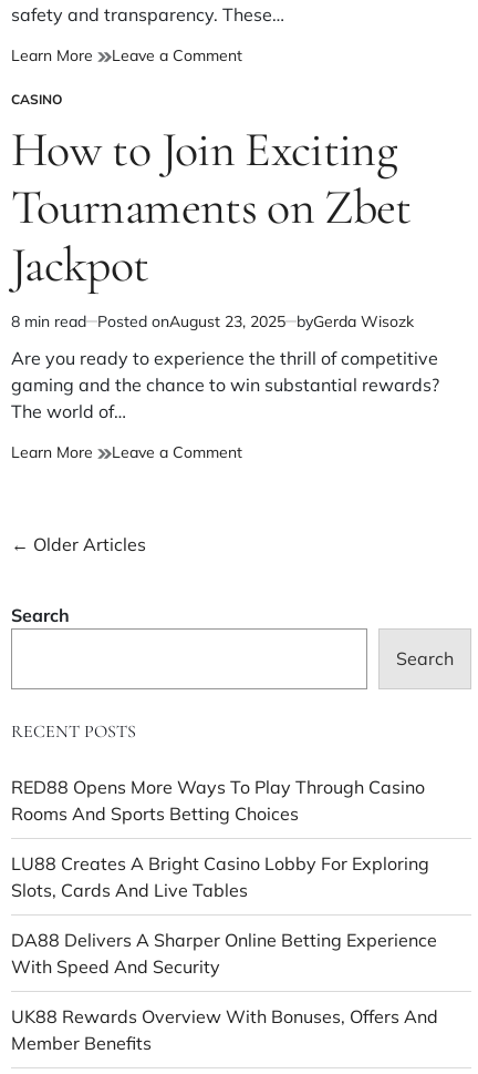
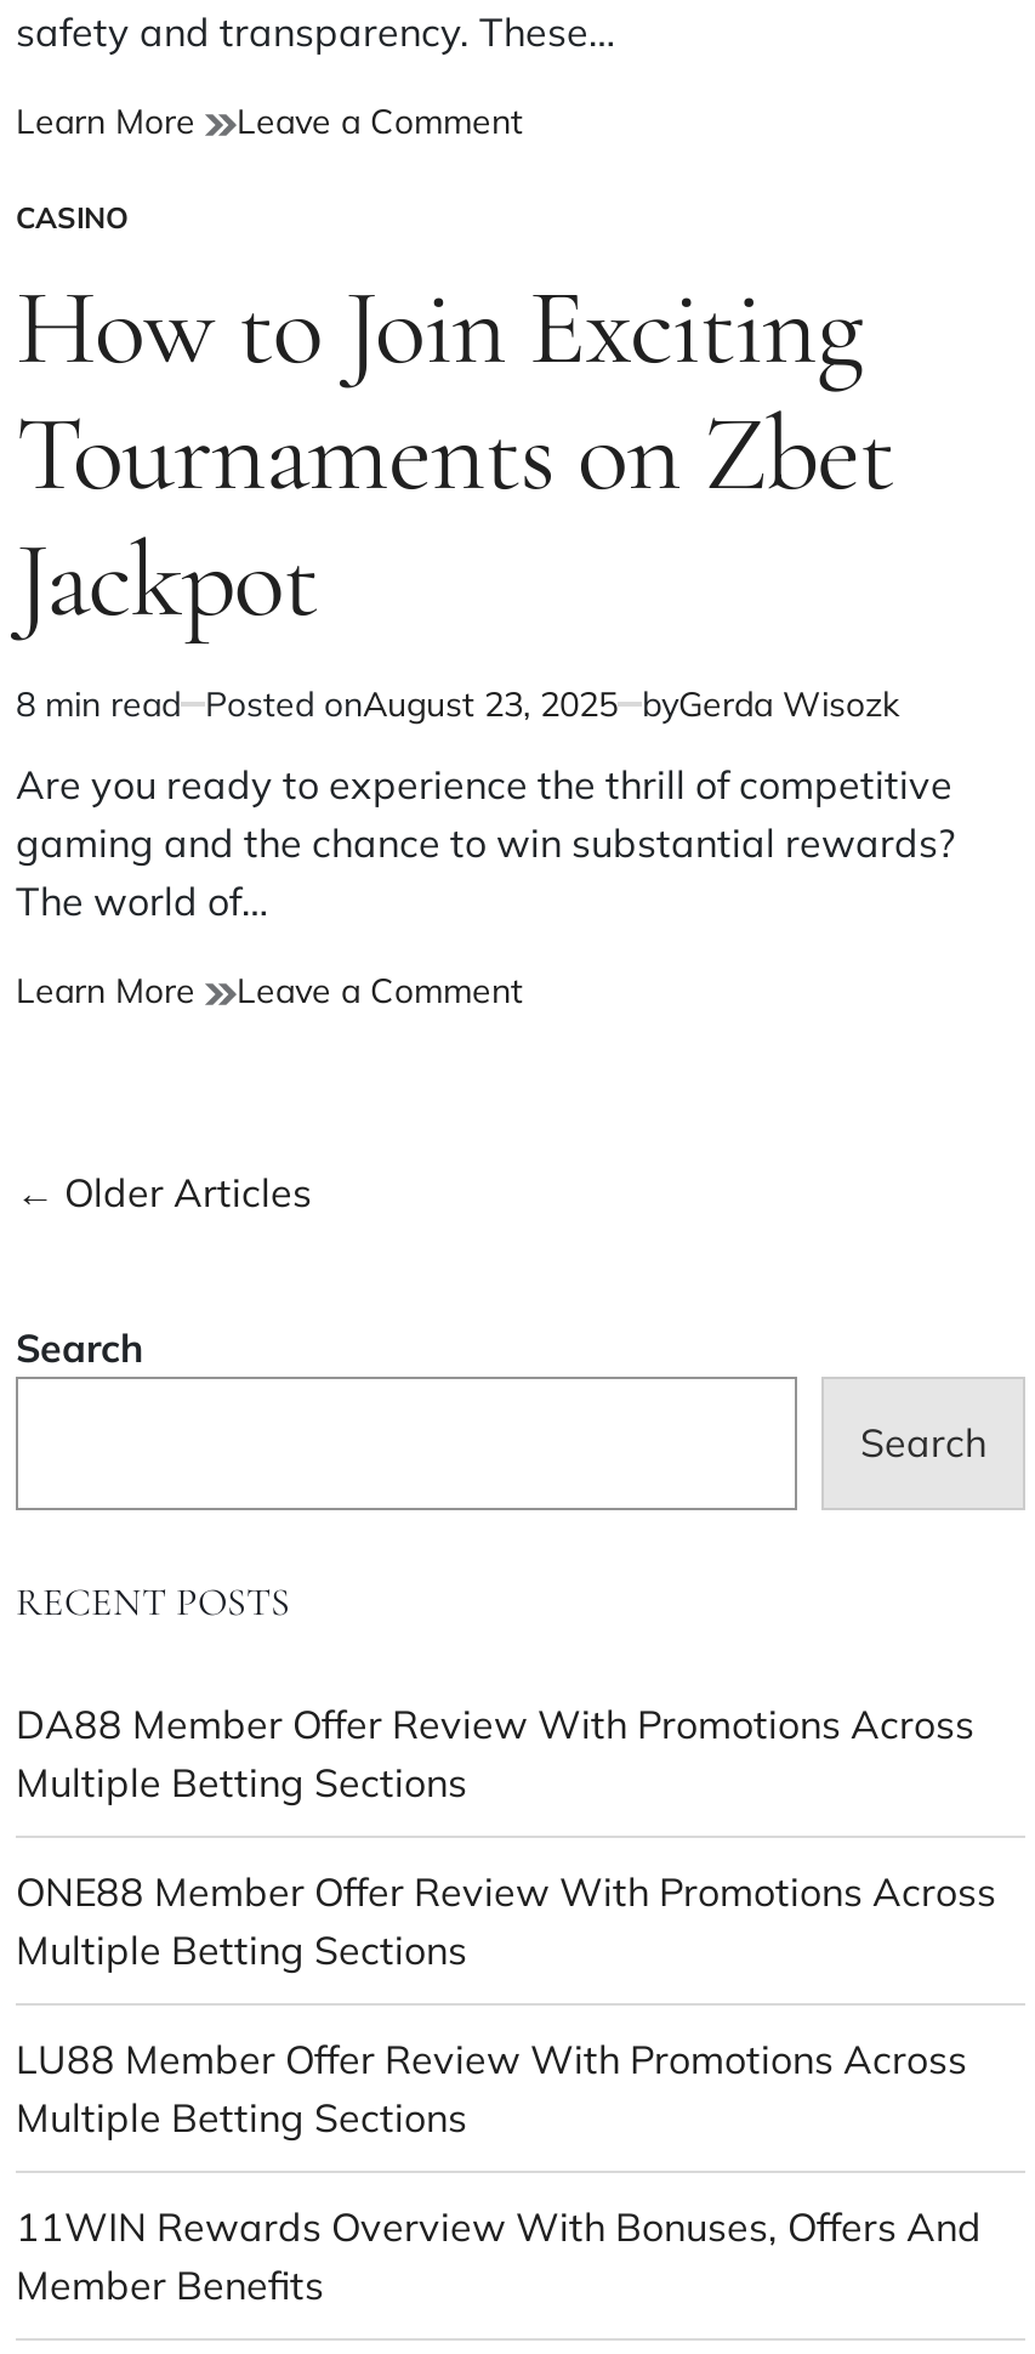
[11,776,425,825] RED88 Opens More Ways To Play Through Casino | Rooms And Sports Betting Choices -> [16,1699,974,1806] DA88 Member Offer Review With Promotions Across | Multiple Betting Sections
[11,852,429,901] LU88 Creates A Bright Casino Lobby For Exploring | Slots, Cards And Live Tables -> [16,1867,996,1974] ONE88 Member Offer Review With Promotions Across | Multiple Betting Sections
[11,929,437,977] DA88 Delivers A Sharper Online Betting Experience | With Speed And Security -> [16,2034,967,2141] LU88 Member Offer Review With Promotions Across | Multiple Betting Sections
[11,1005,438,1027] UK88 Rewards Overview With Bonuses, Offers And -> [16,2202,982,2251] 11WIN Rewards Overview With Bonuses, Offers And

